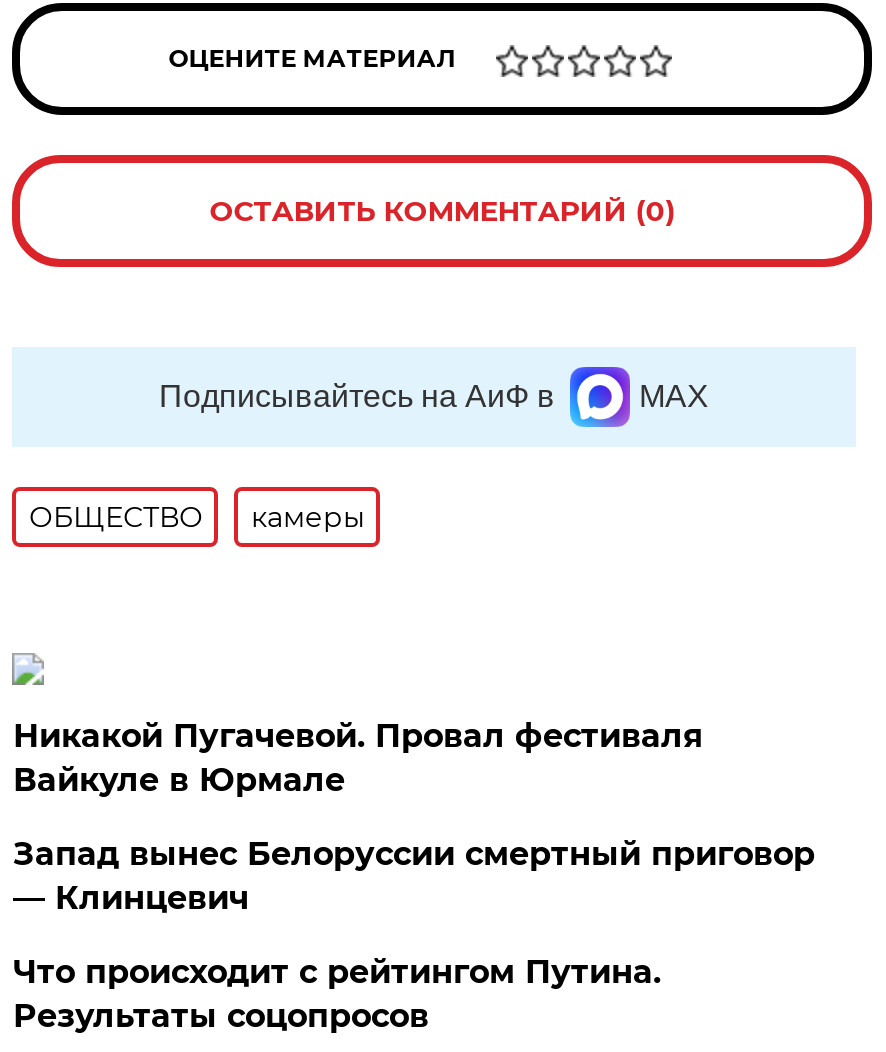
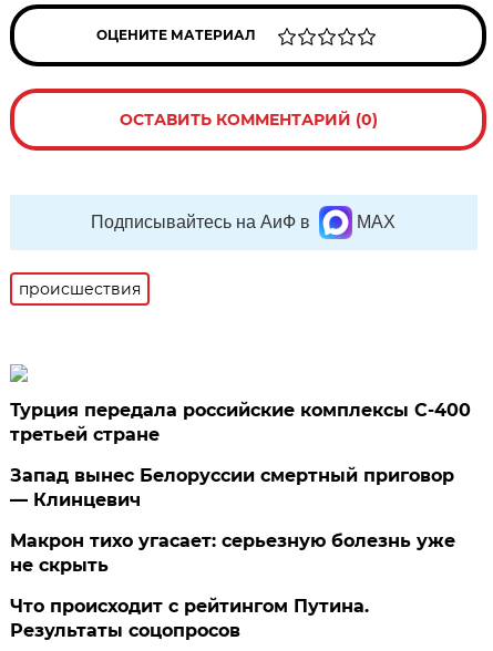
[29,499,365,535] ОБЩЕСТВО | камеры -> [19,279,141,299] происшествия
[13,717,703,799] Никакой Пугачевой. Провал фестиваля | Вайкуле в Юрмале -> [10,400,471,445] Турция передала российские комплексы С-400 | третьей стране
none -> [10,530,456,576] Макрон тихо угасает: серьезную болезнь уже | не скрыть

